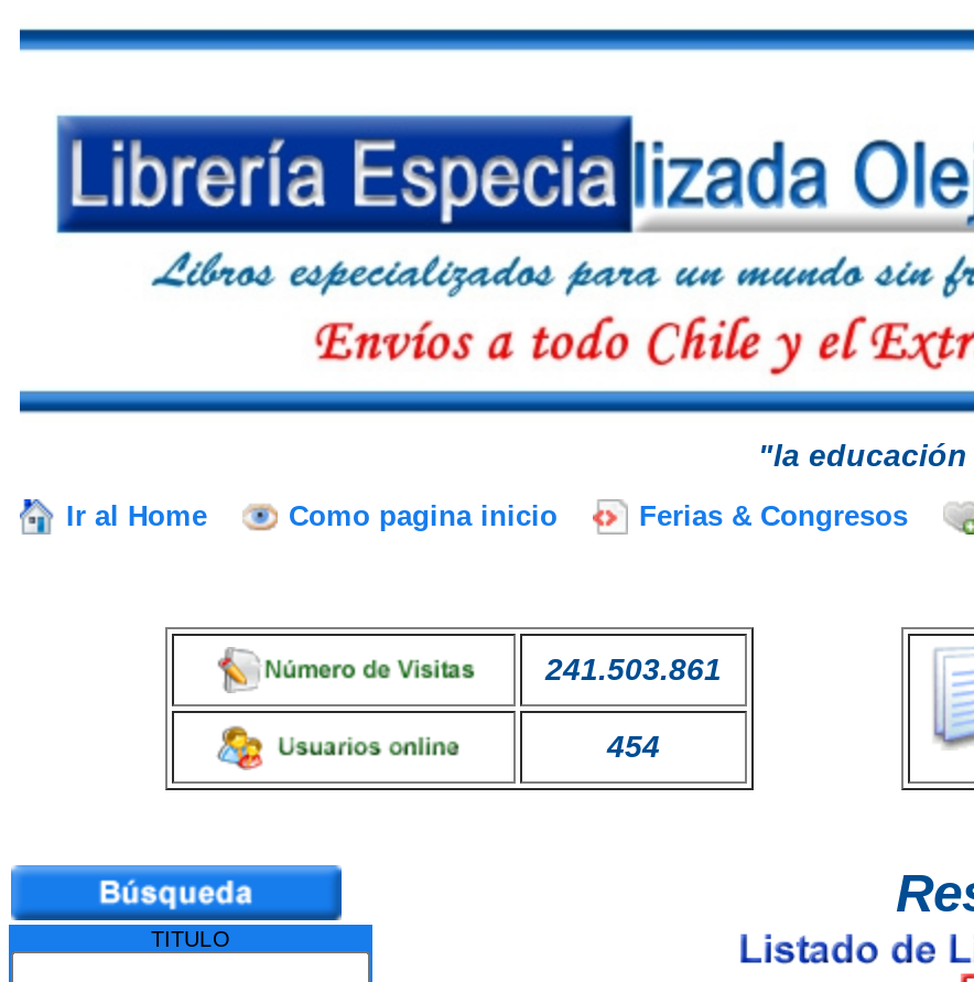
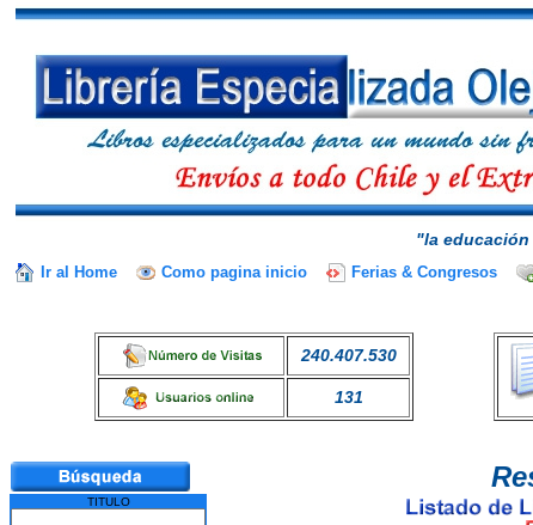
[545,651,722,687] 241.503.861 -> [301,346,396,365] 240.407.530
[607,729,660,764] 454 -> [334,387,363,407] 131

